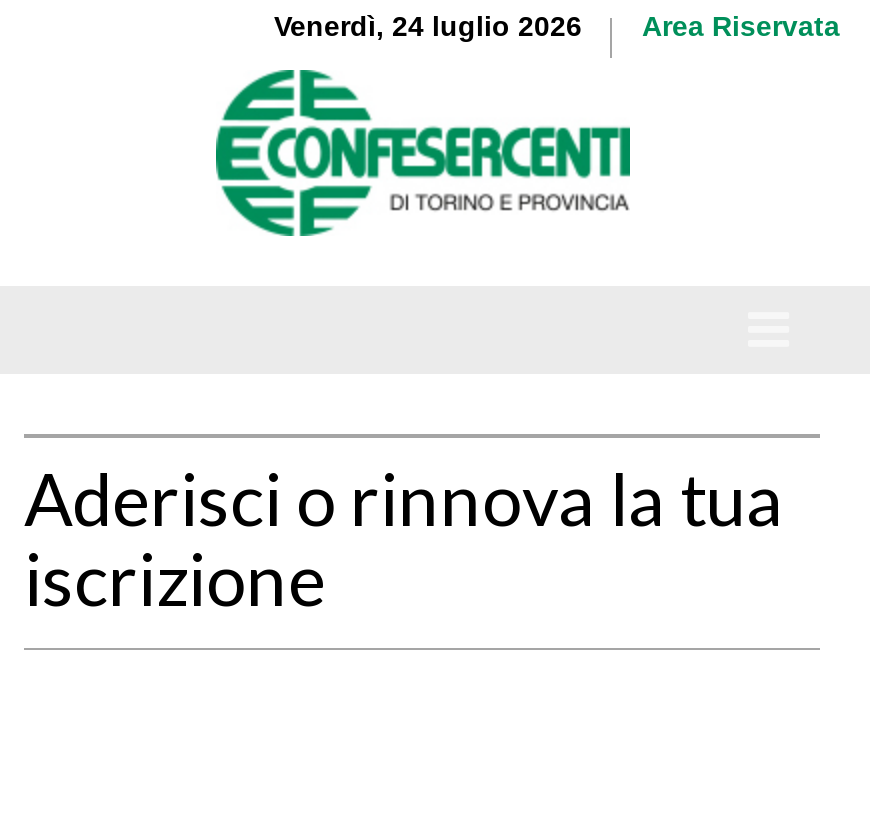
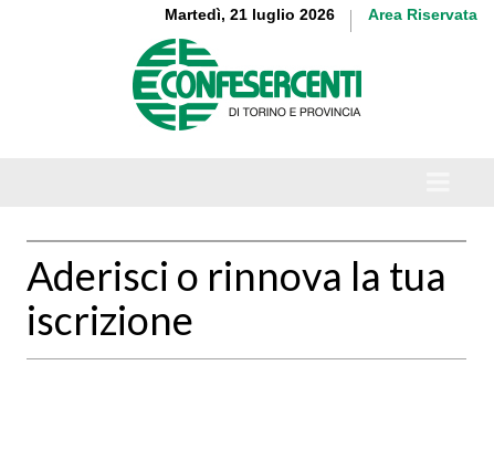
[274,10,582,42] Venerdì, 24 luglio 2026 -> [165,6,335,23] Martedì, 21 luglio 2026

